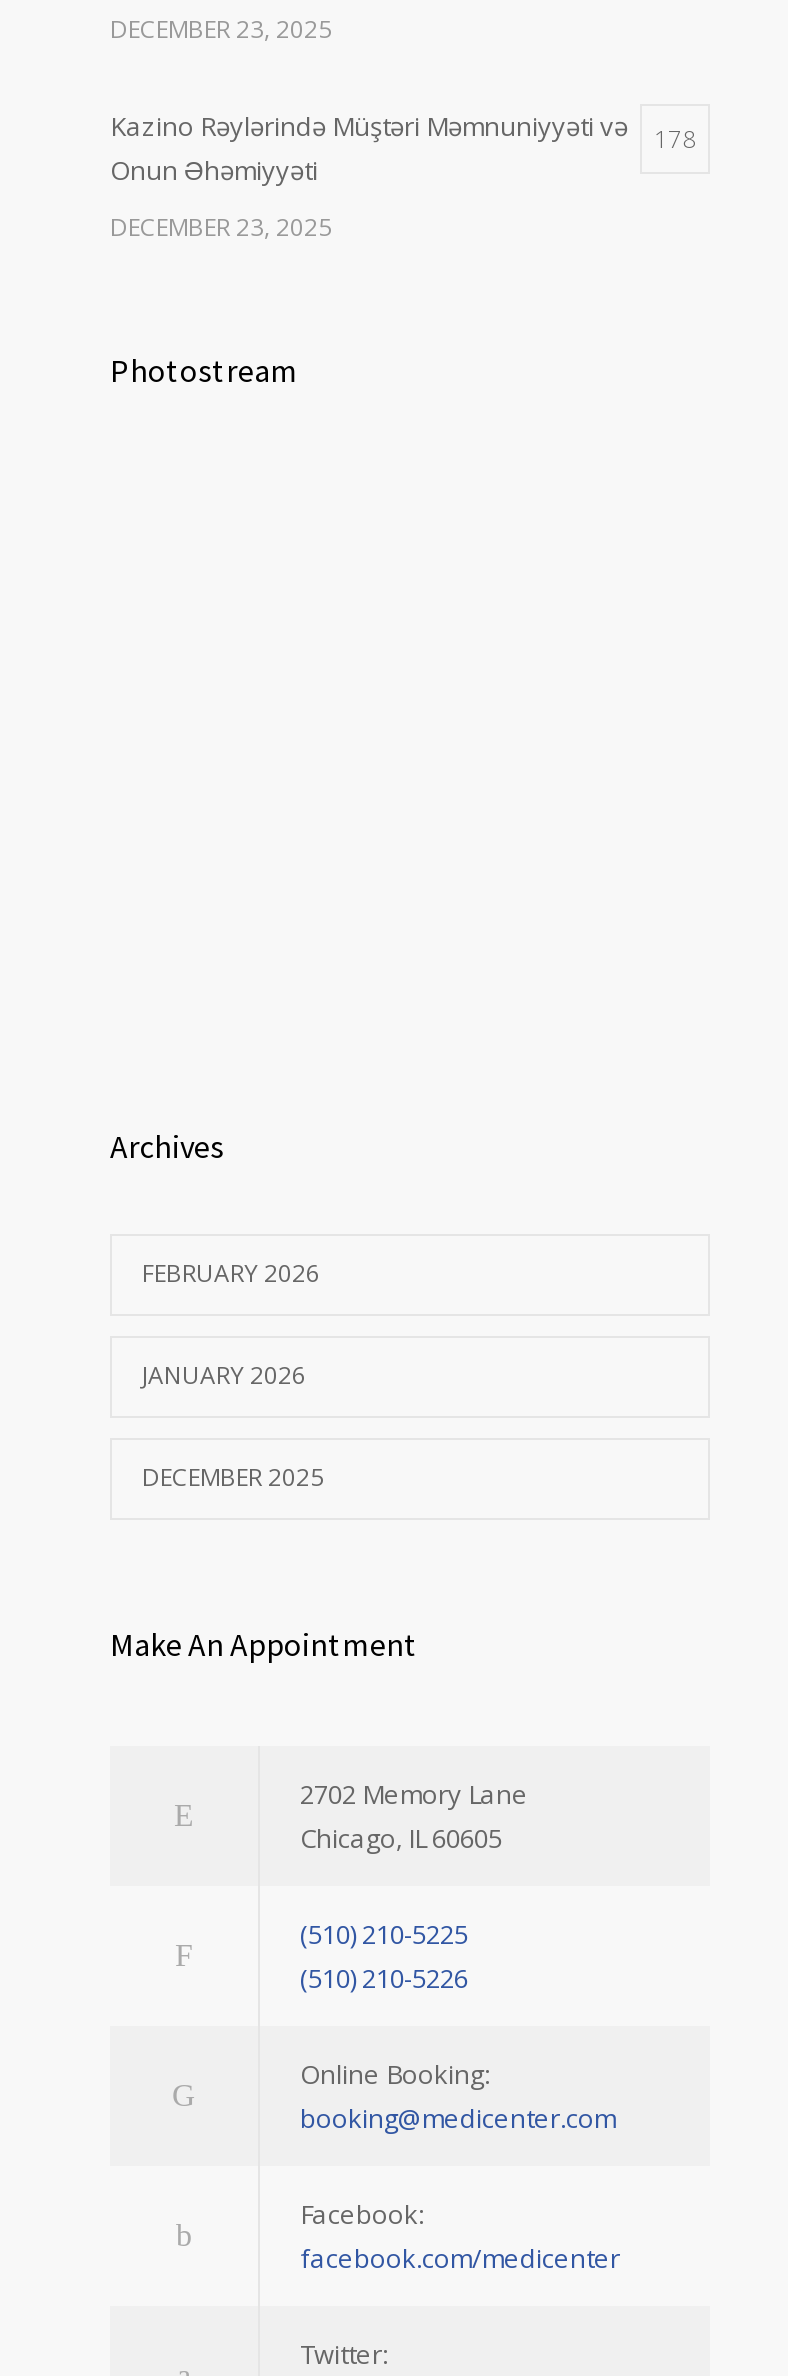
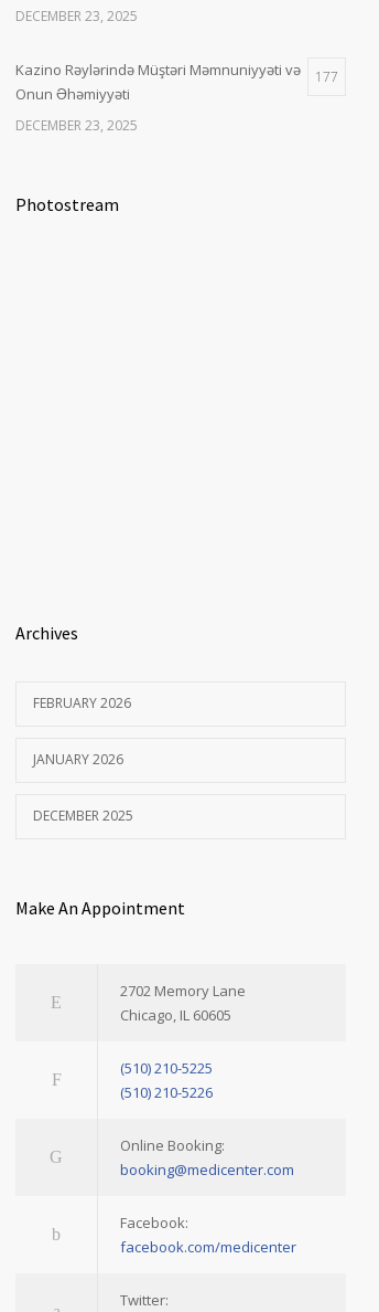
[110,108,696,156] Kazino Rəylərində Müştəri Məmnuniyyəti və 178 -> [15,60,338,86] Kazino Rəylərində Müştəri Məmnuniyyəti və 177

